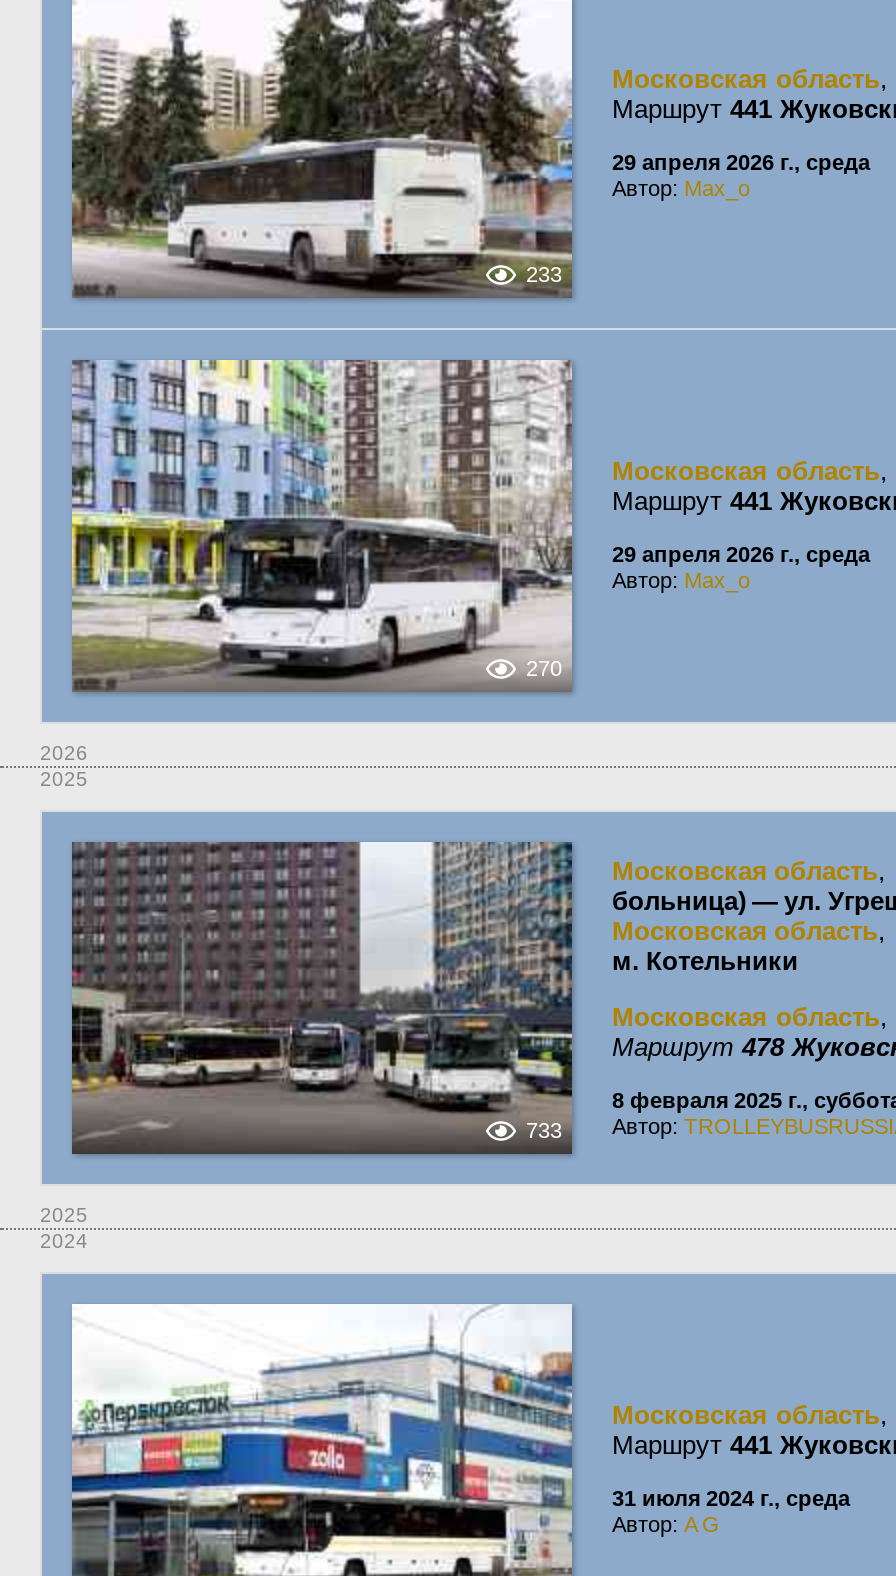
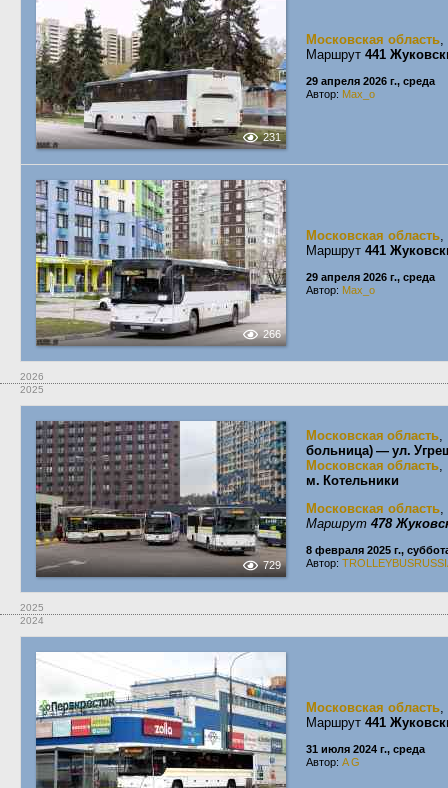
[526,262,562,286] 233 -> [263,131,281,143] 231
[526,656,562,680] 270 -> [263,328,281,340] 266
[526,1118,562,1142] 733 -> [263,559,281,571] 729

